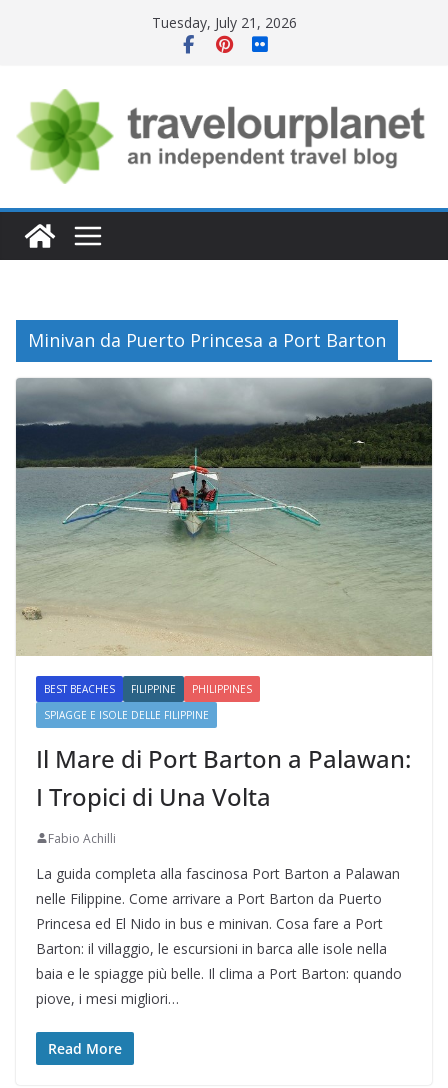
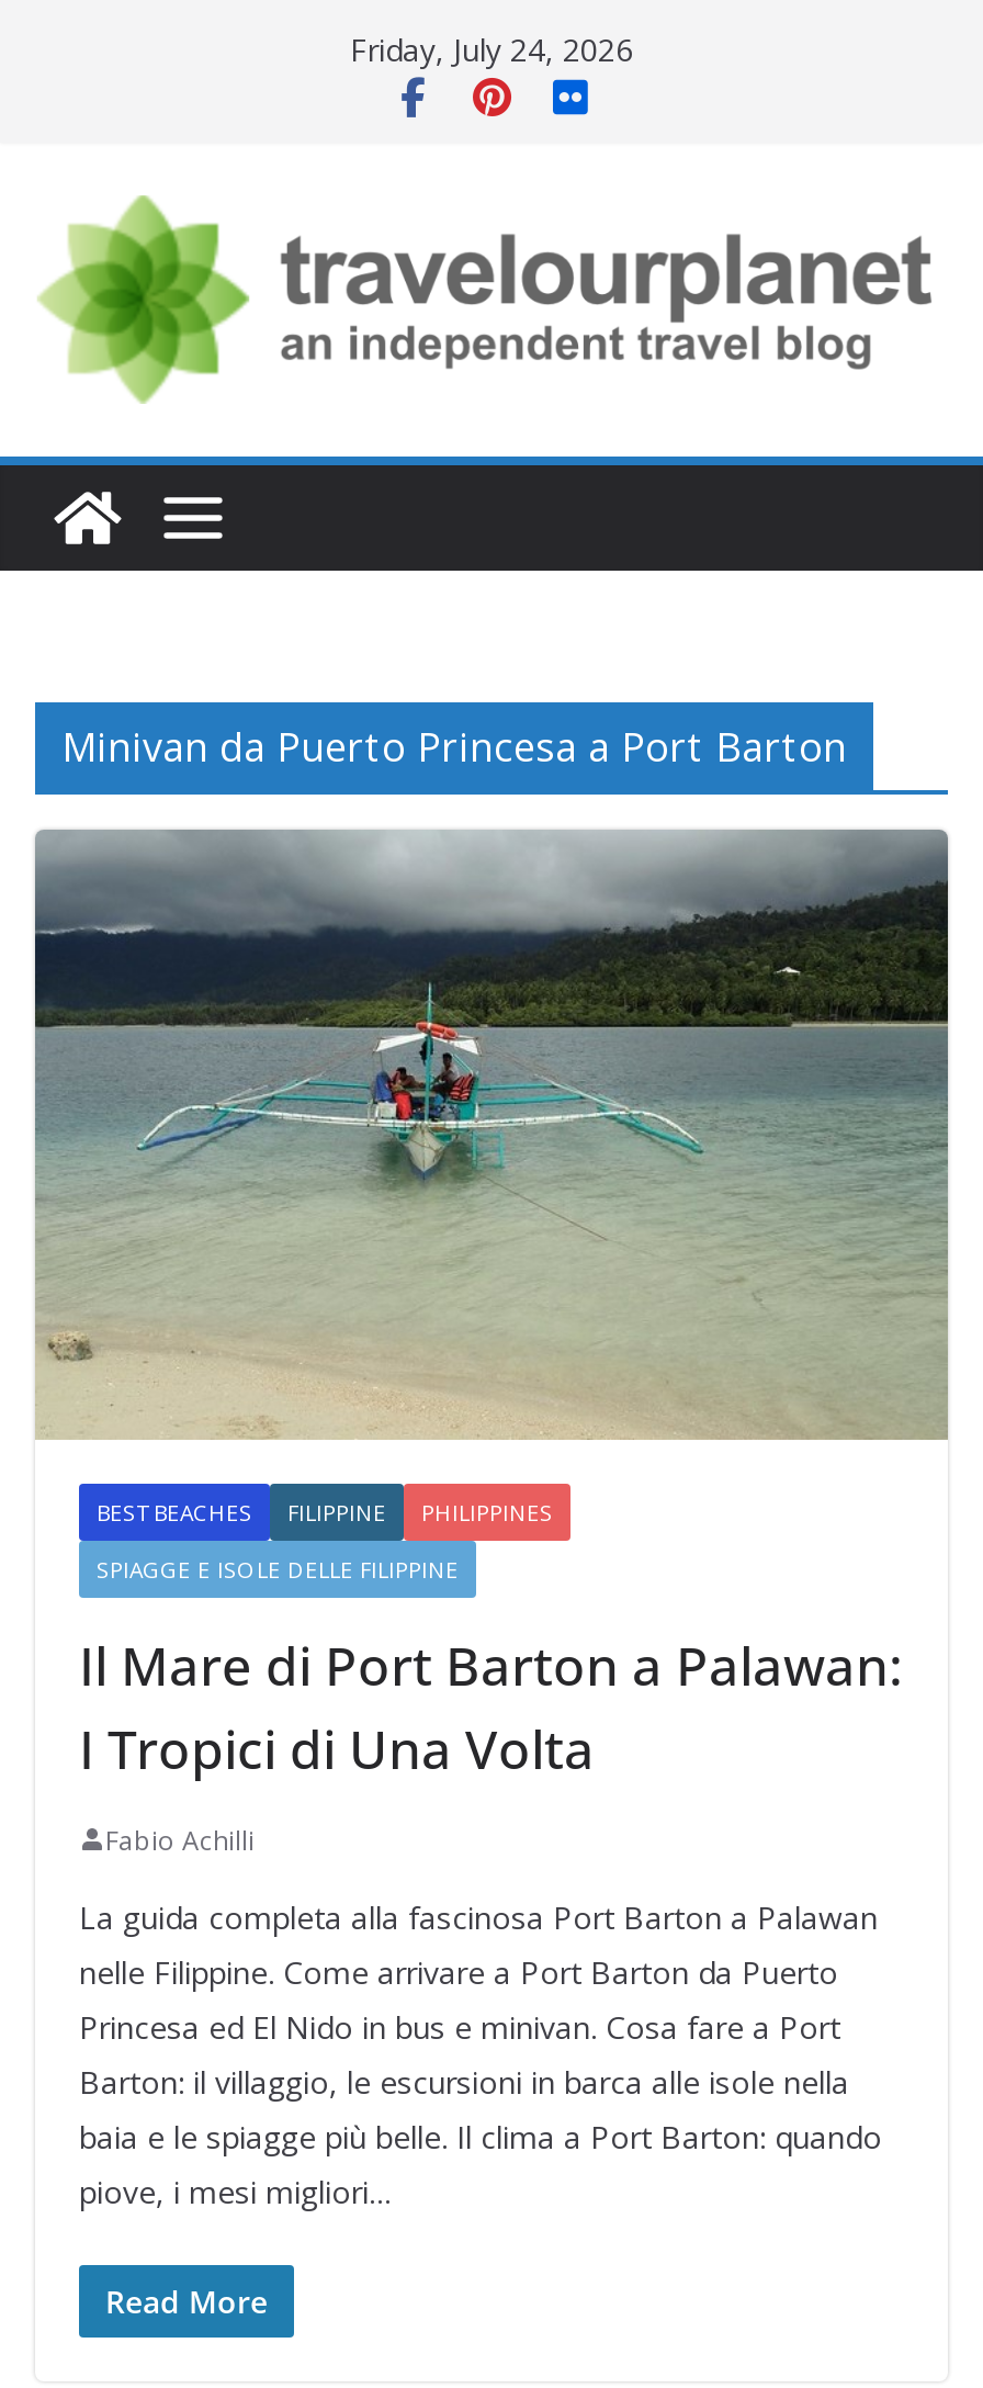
[151,13,296,32] Tuesday, July 21, 2026 -> [350,29,633,70] Friday, July 24, 2026

